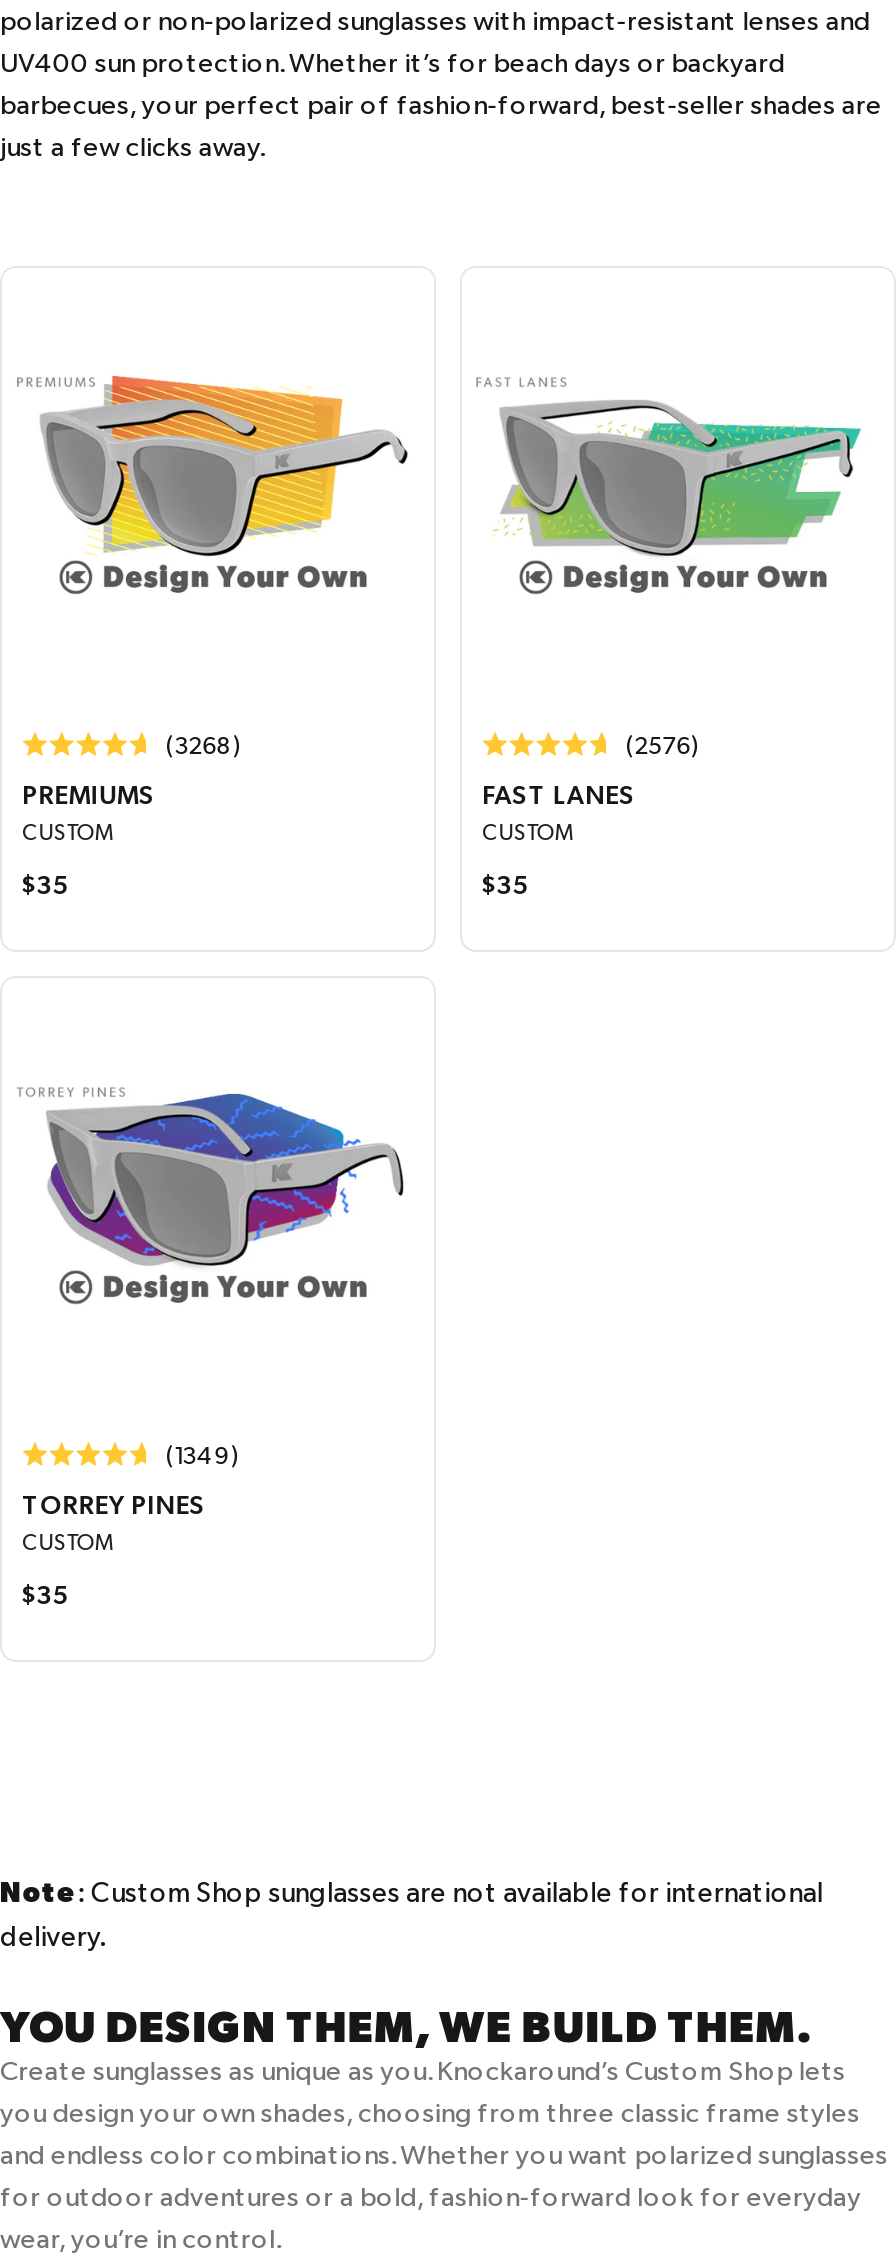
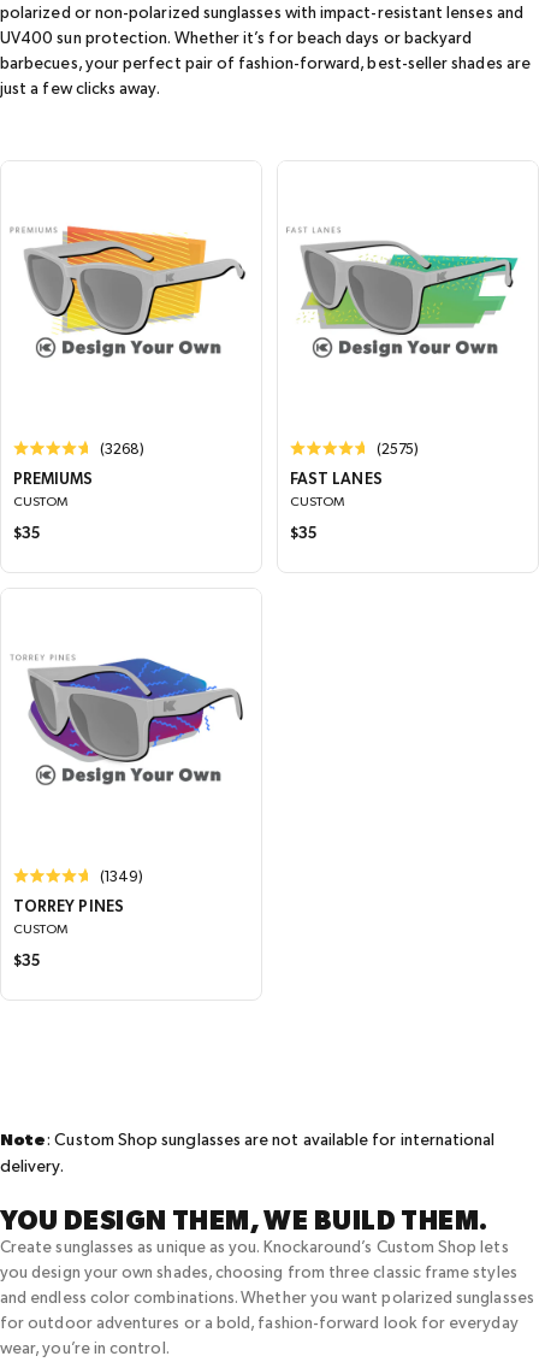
[626,732,699,762] (2576) -> [377,441,419,459] (2575)

